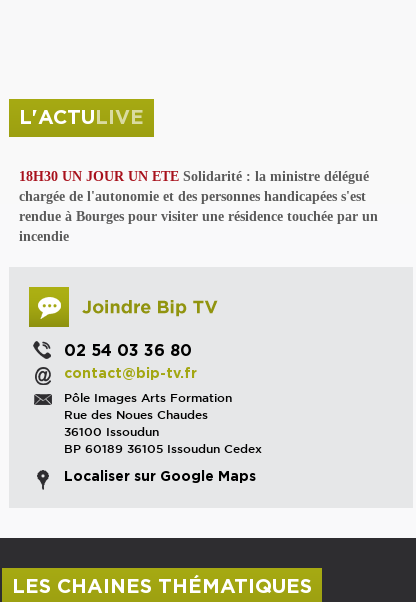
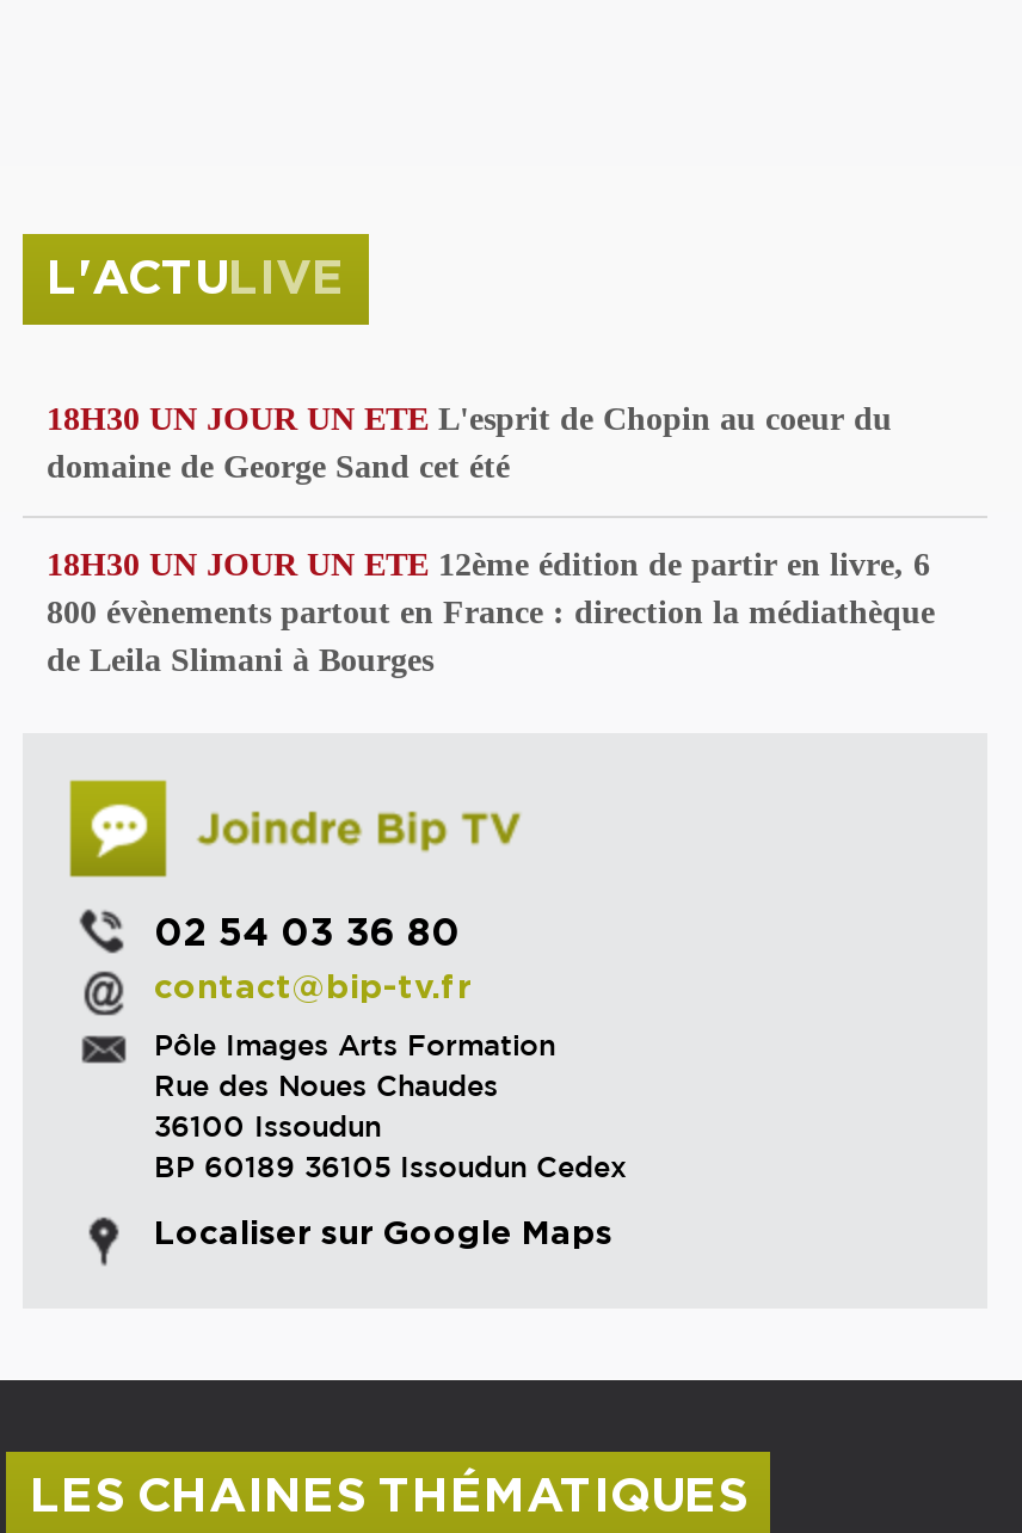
[19,169,378,244] 18H30 UN JOUR UN ETE Solidarité : la ministre délégué | chargée de l'autonomie et des personnes handicapées s'est | rendue à Bourges pour visiter une résidence touchée par un | incendie -> [47,401,935,678] 18H30 UN JOUR UN ETE L'esprit de Chopin au coeur du | domaine de George Sand cet été | 18H30 UN JOUR UN ETE 12ème édition de partir en livre, 6 | 800 évènements partout en France : direction la médiathèque | de Leila Slimani à Bourges

